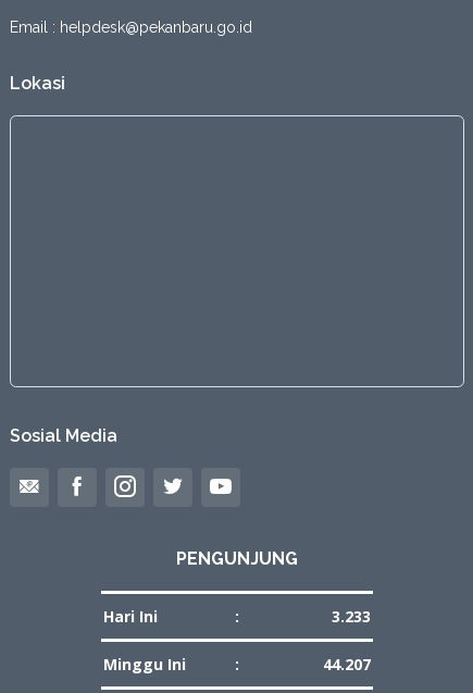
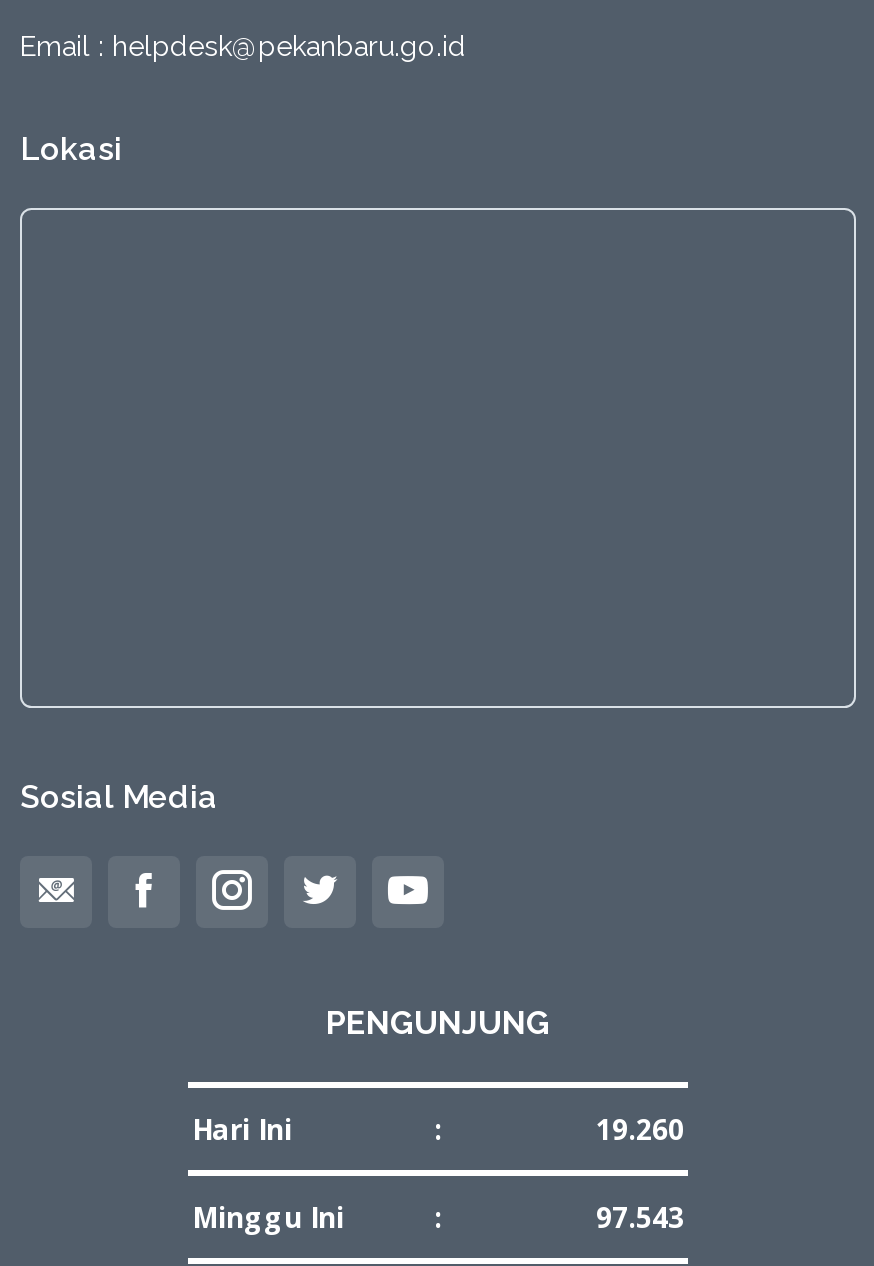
[332,606,371,627] 3.233 -> [596,1111,684,1149] 19.260
[323,654,371,675] 44.207 -> [596,1199,684,1237] 97.543

